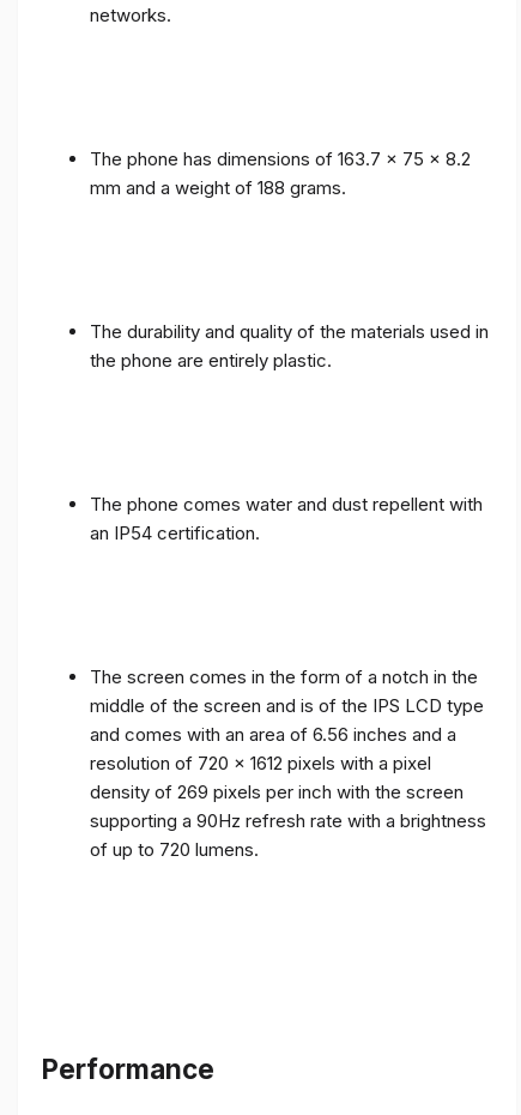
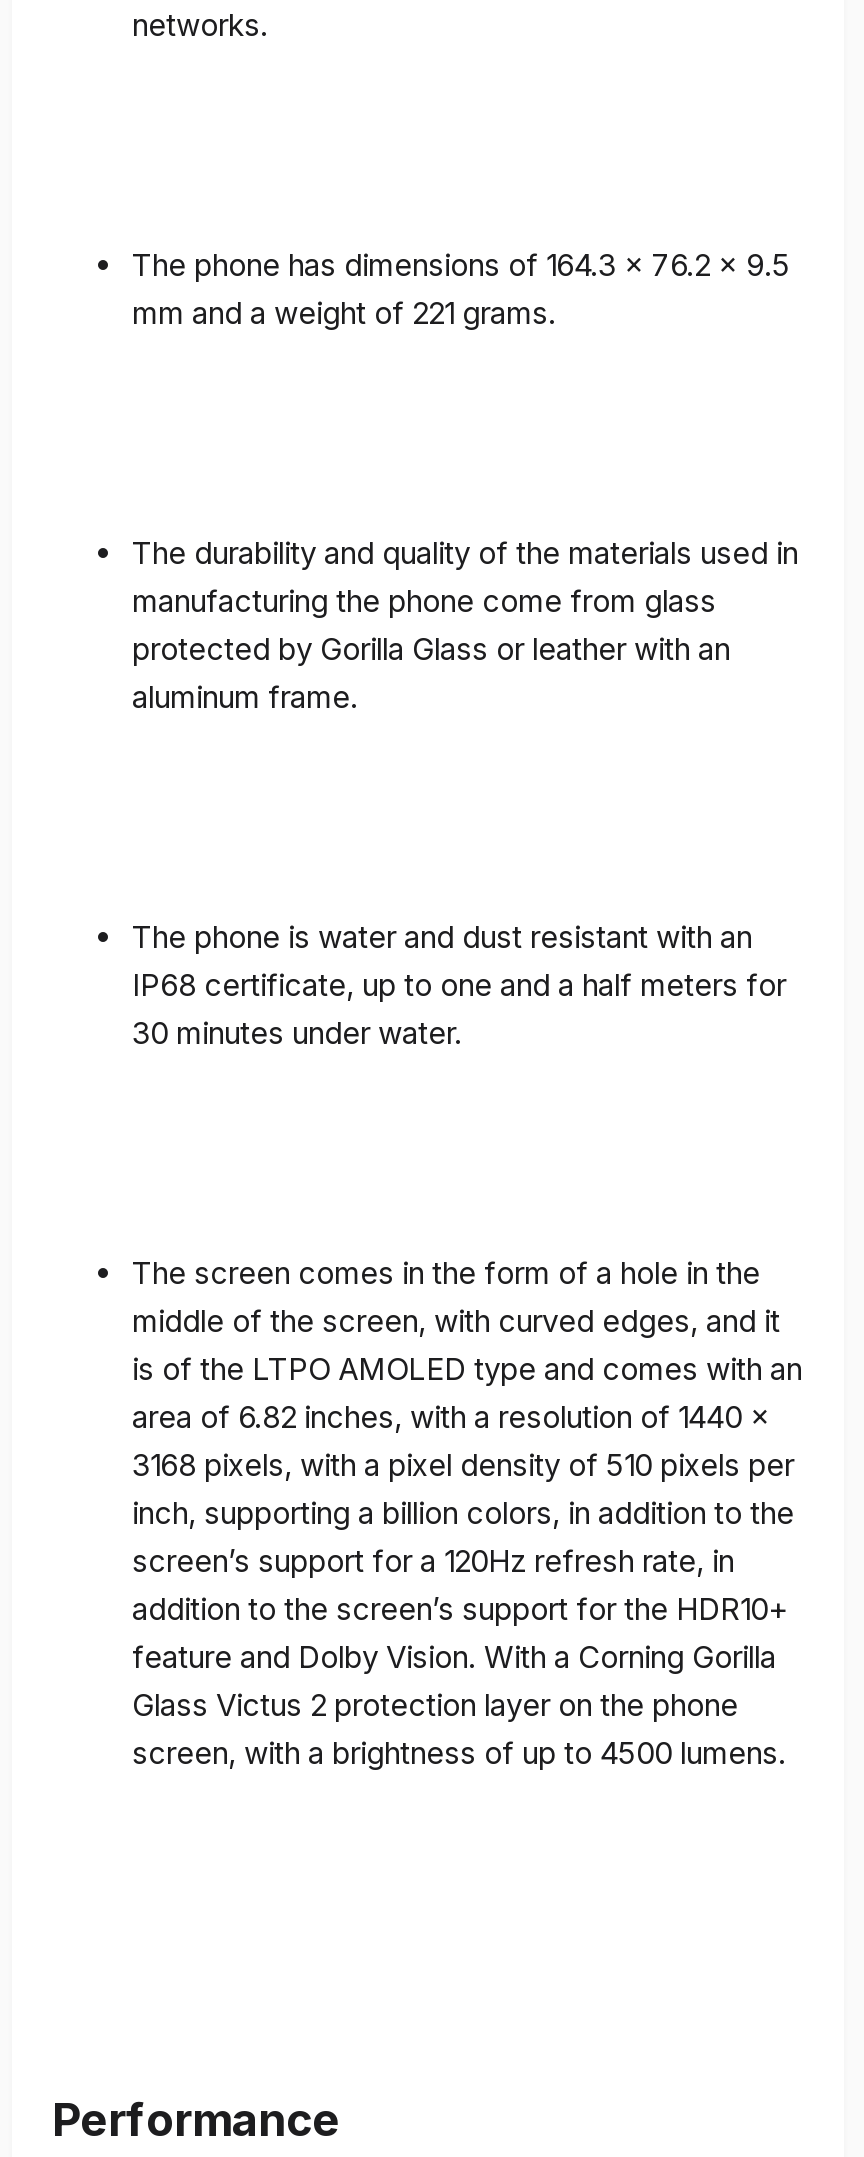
[90,147,471,170] The phone has dimensions of 163.7 x 75 x 8.2 -> [132,245,790,283] The phone has dimensions of 164.3 x 76.2 x 9.5
[90,176,346,198] mm and a weight of 188 grams. -> [132,293,556,331] mm and a weight of 221 grams.
[90,348,332,371] the phone are entirely plastic. -> [132,581,730,715] manufacturing the phone come from glass | protected by Gorilla Glass or leather with an | aluminum frame.
[90,492,483,544] The phone comes water and dust repellent with | an IP54 certification. -> [132,917,786,1051] The phone is water and dust resistant with an | IP68 certificate, up to one and a half meters for | 30 minutes under water.
[90,665,486,860] The screen comes in the form of a notch in the | middle of the screen and is of the IPS LCD type | and comes with an area of 6.56 inches and a | resolution of 720 x 1612 pixels with a pixel | density of 269 pixels per inch with the screen | supporting a 90Hz refresh rate with a brightness | of up to 720 lumens. -> [132,1253,802,1771] The screen comes in the form of a hole in the | middle of the screen, with curved edges, and it | is of the LTPO AMOLED type and comes with an | area of 6.82 inches, with a resolution of 1440 x | 3168 pixels, with a pixel density of 510 pixels per | inch, supporting a billion colors, in addition to the | screen’s support for a 120Hz refresh rate, in | addition to the screen’s support for the HDR10+ | feature and Dolby Vision. With a Corning Gorilla | Glass Victus 2 protection layer on the phone | screen, with a brightness of up to 4500 lumens.

